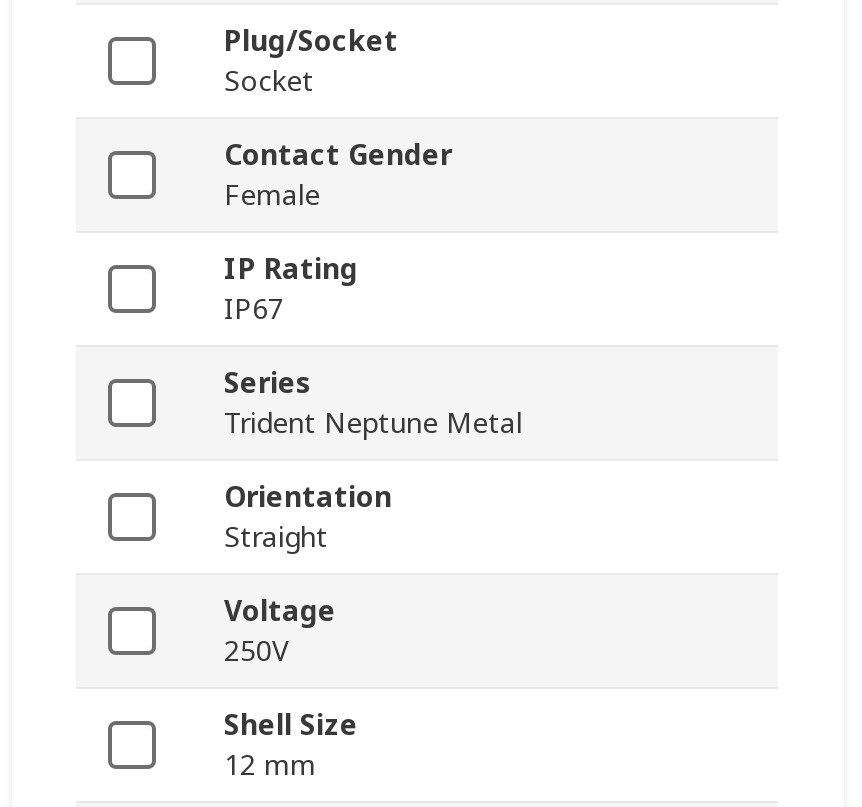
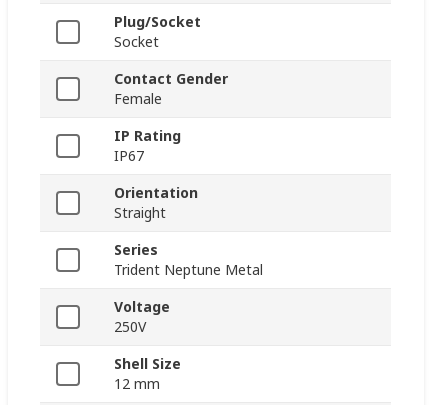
moved [224,364,522,442] -> [114,240,263,279]: Series | Trident Neptune Metal
moved [224,478,392,556] -> [114,183,198,222]: Orientation | Straight

